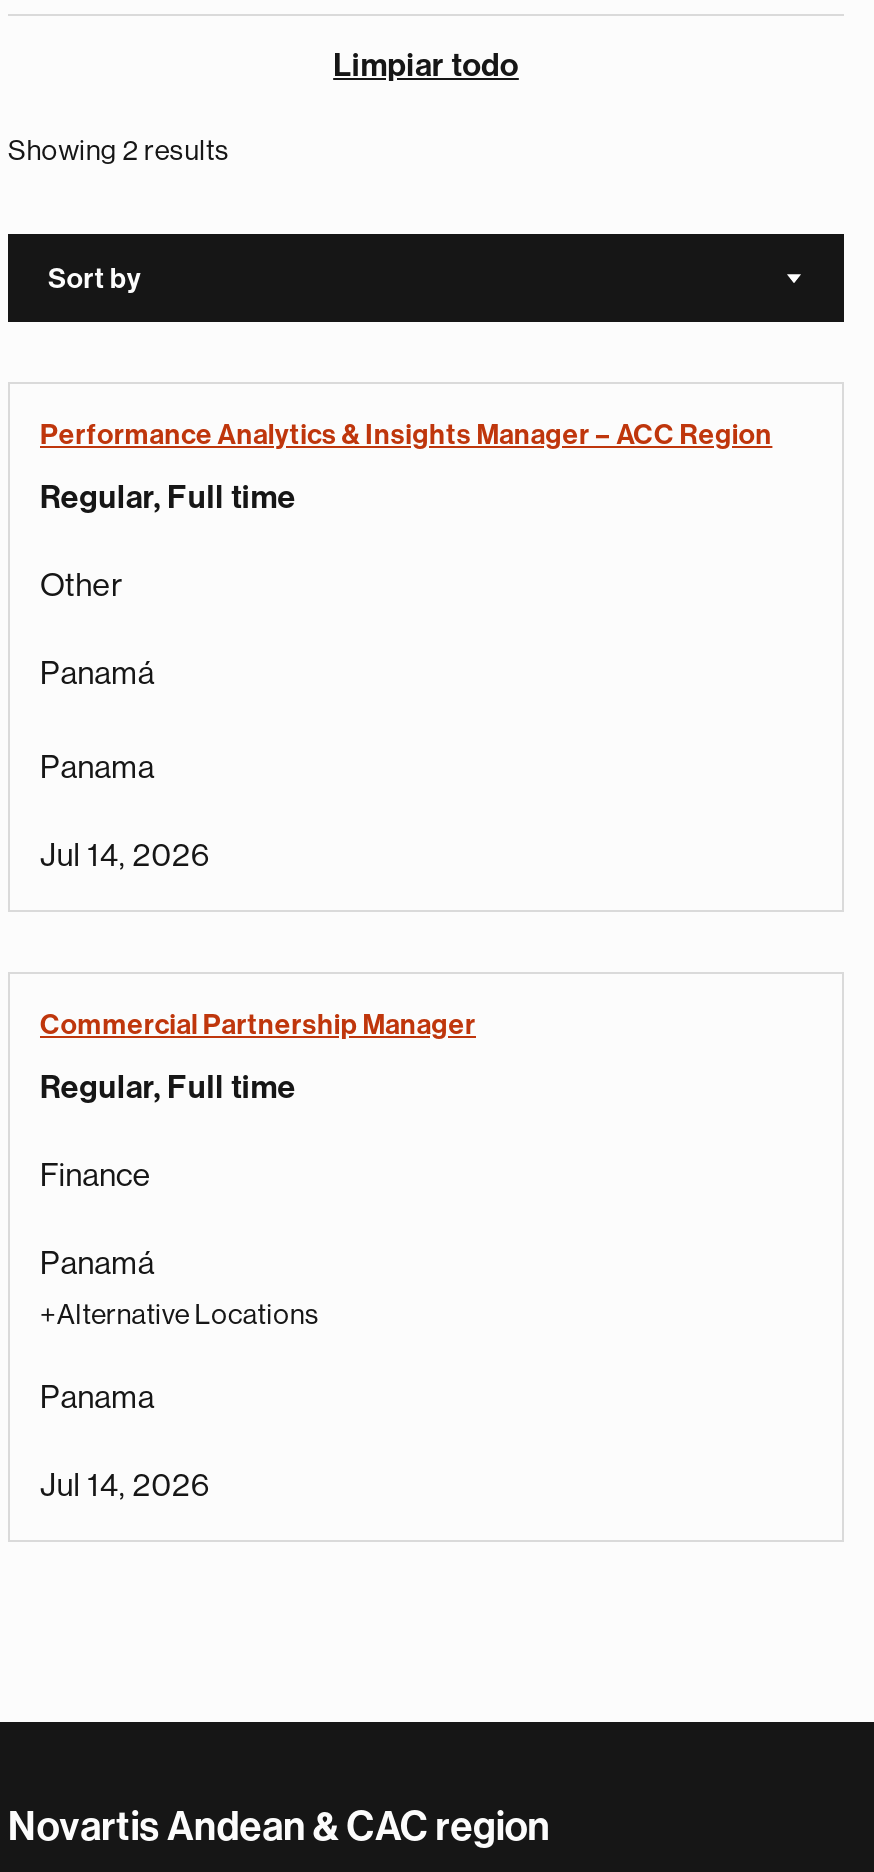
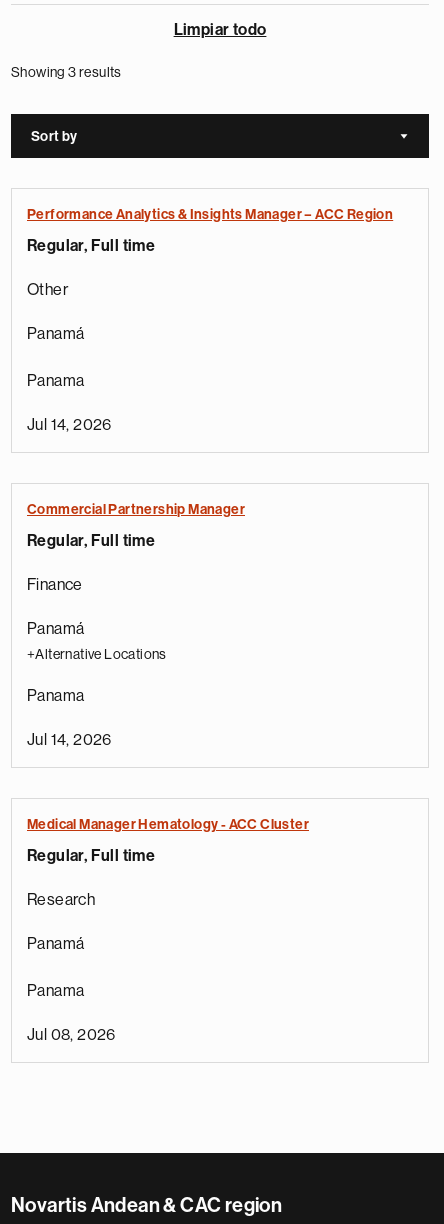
[8,136,230,164] Showing 2 results -> [11,65,122,79] Showing 3 results
none -> [27,817,309,1043] Medical Manager Hematology - ACC Cluster | Regular, Full time | Research | Panamá | Panama | Jul 08, 2026

